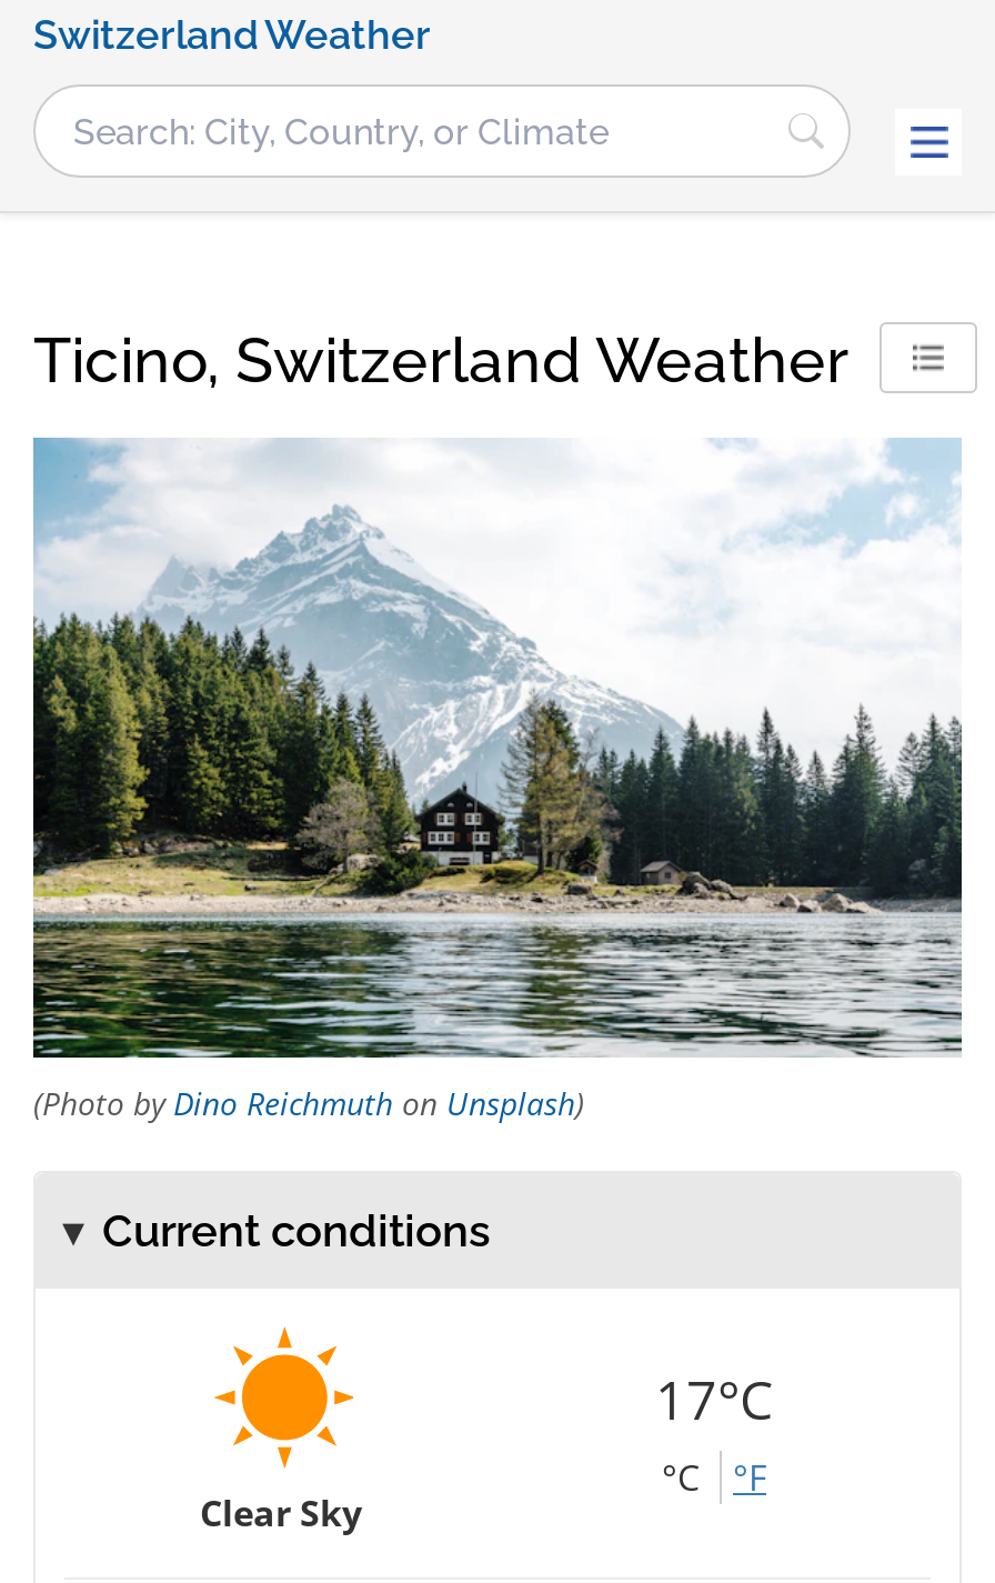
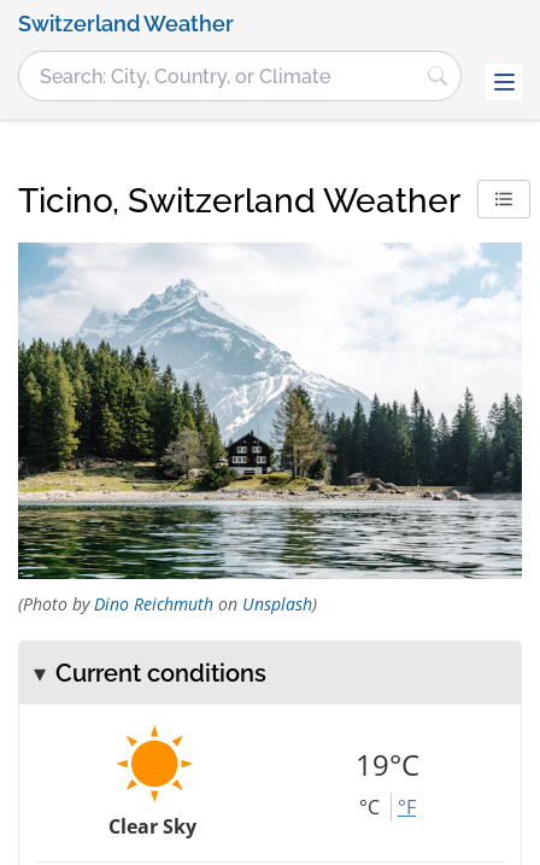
[655,1362,773,1436] 17°C -> [356,745,419,784] 19°C

